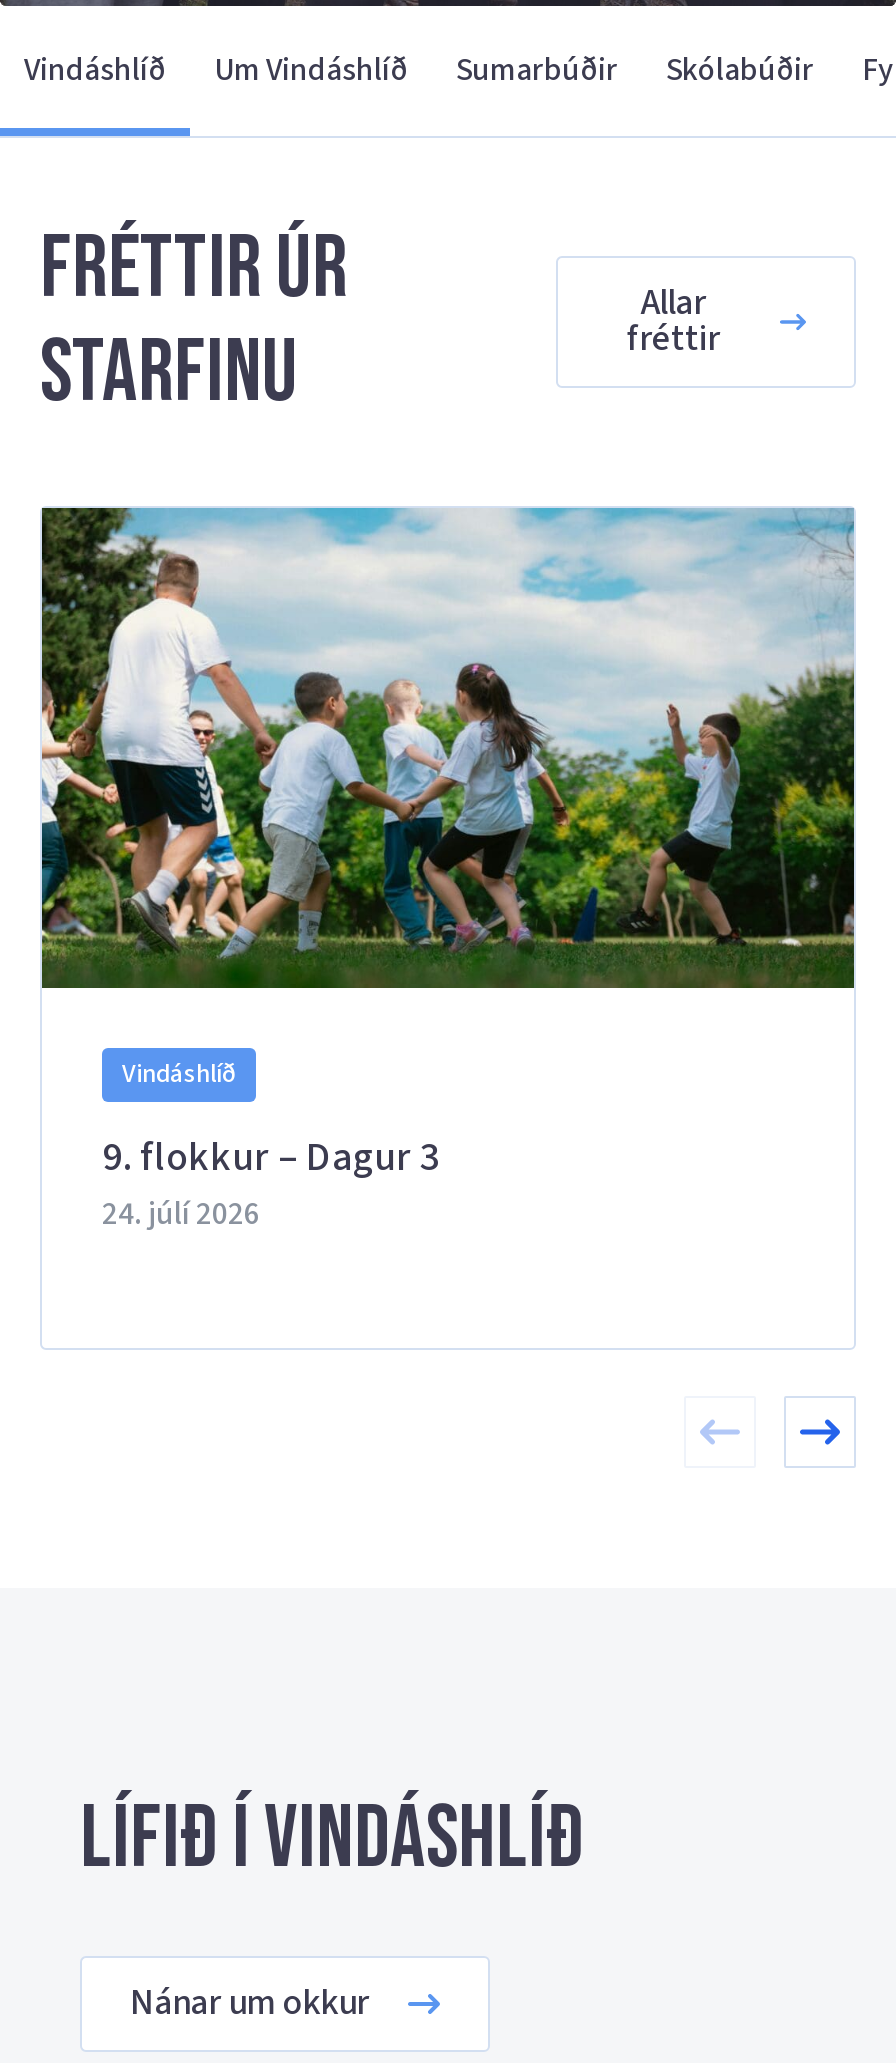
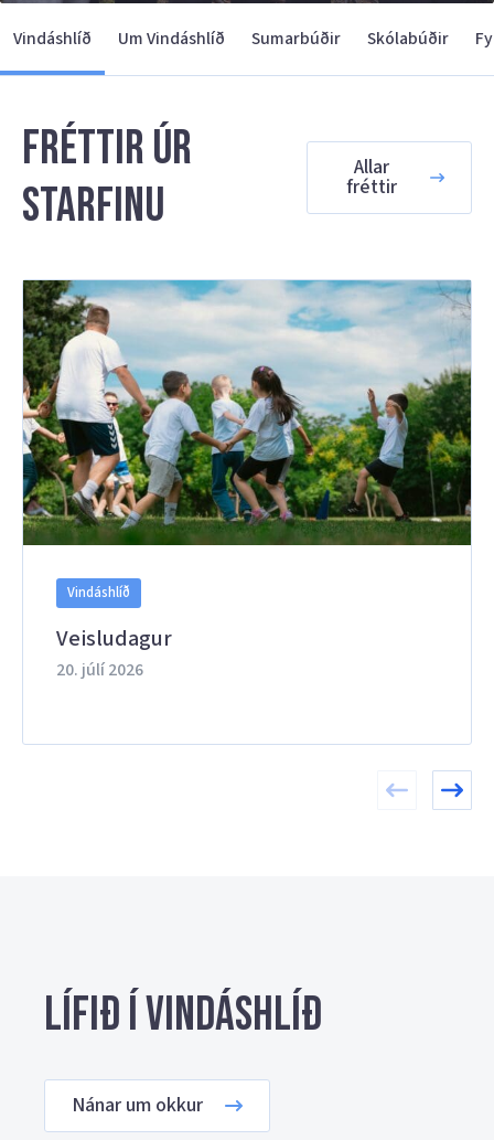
[102,1130,440,1236] 9. flokkur – Dagur 3 | 24. júlí 2026 -> [56,624,172,682] Veisludagur | 20. júlí 2026

